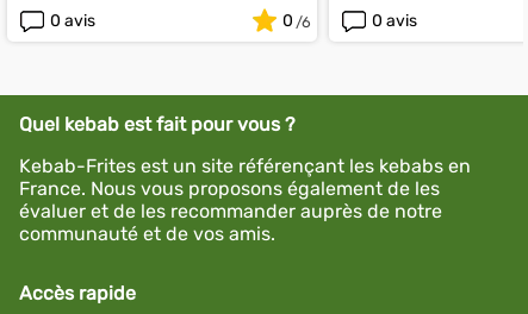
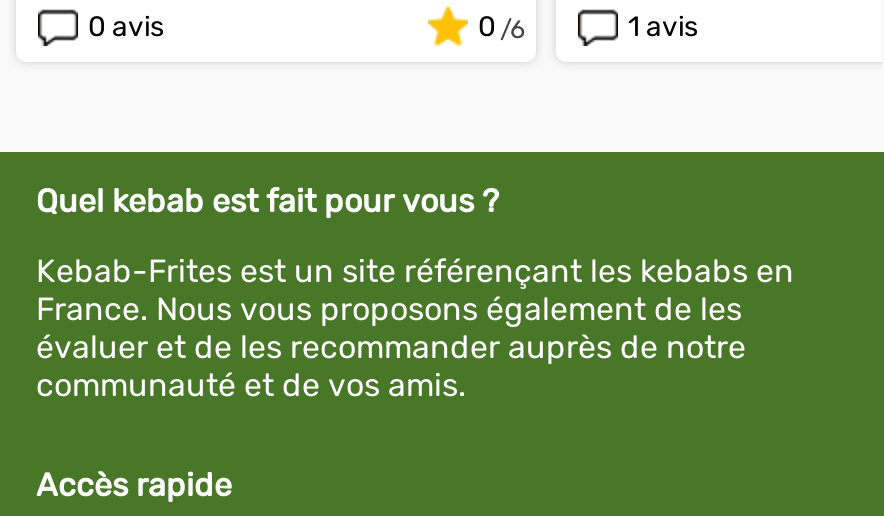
[372,10,417,30] 0 avis -> [628,9,698,43] 1 avis

